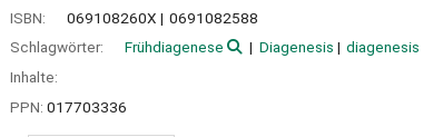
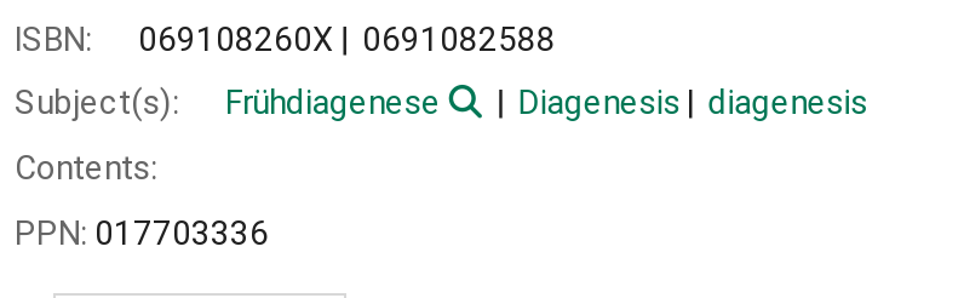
[10,38,107,56] Schlagwörter: -> [15,83,187,122] Subject(s):
[10,68,58,86] Inhalte: -> [15,148,157,187] Contents:

